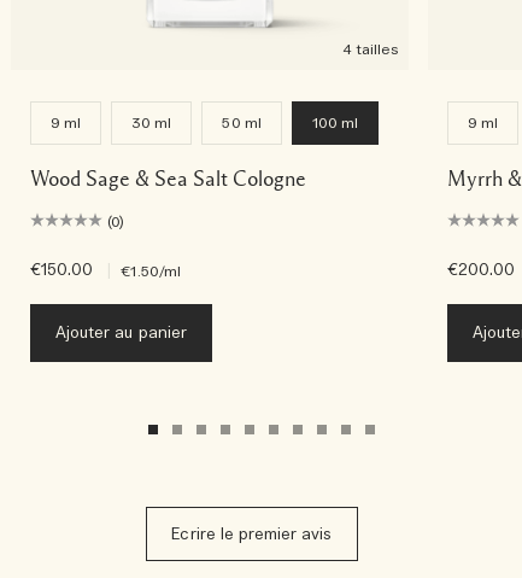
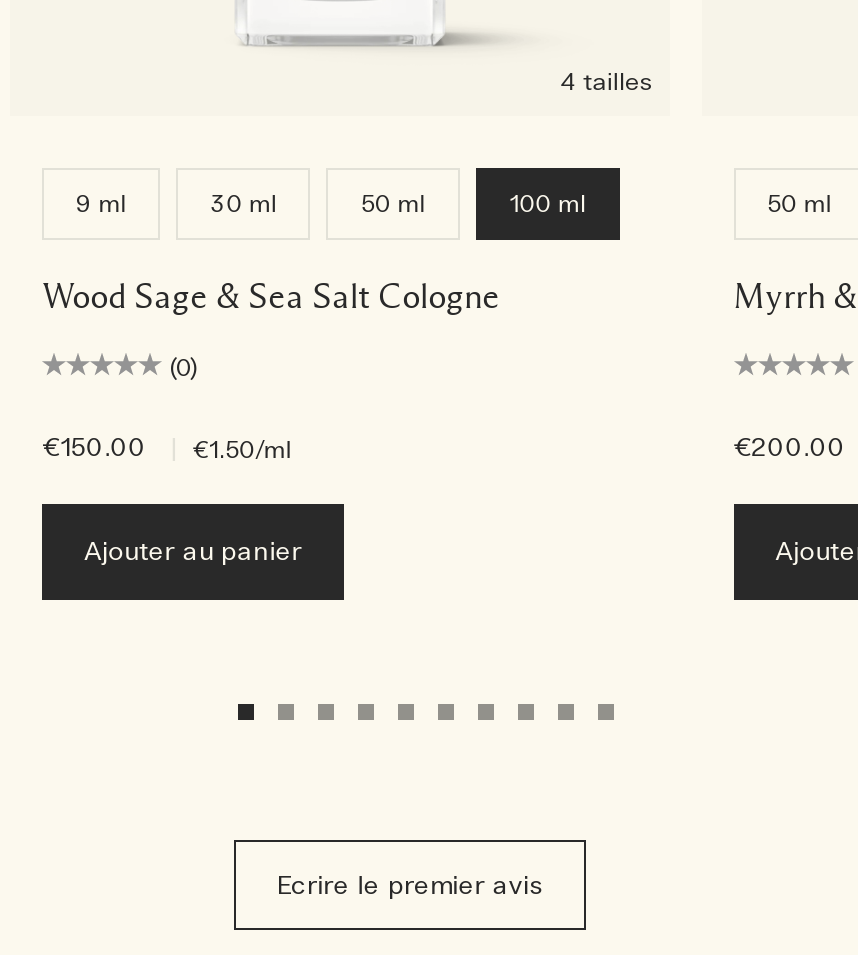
[467,113,498,132] 9 ml -> [767,188,832,220] 50 ml

